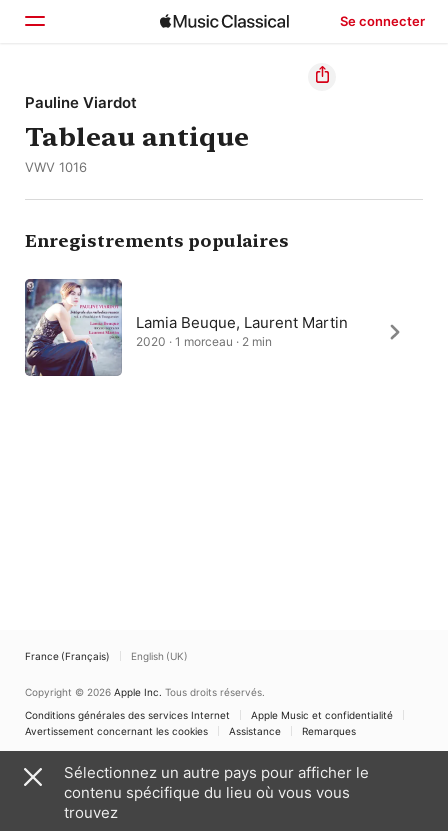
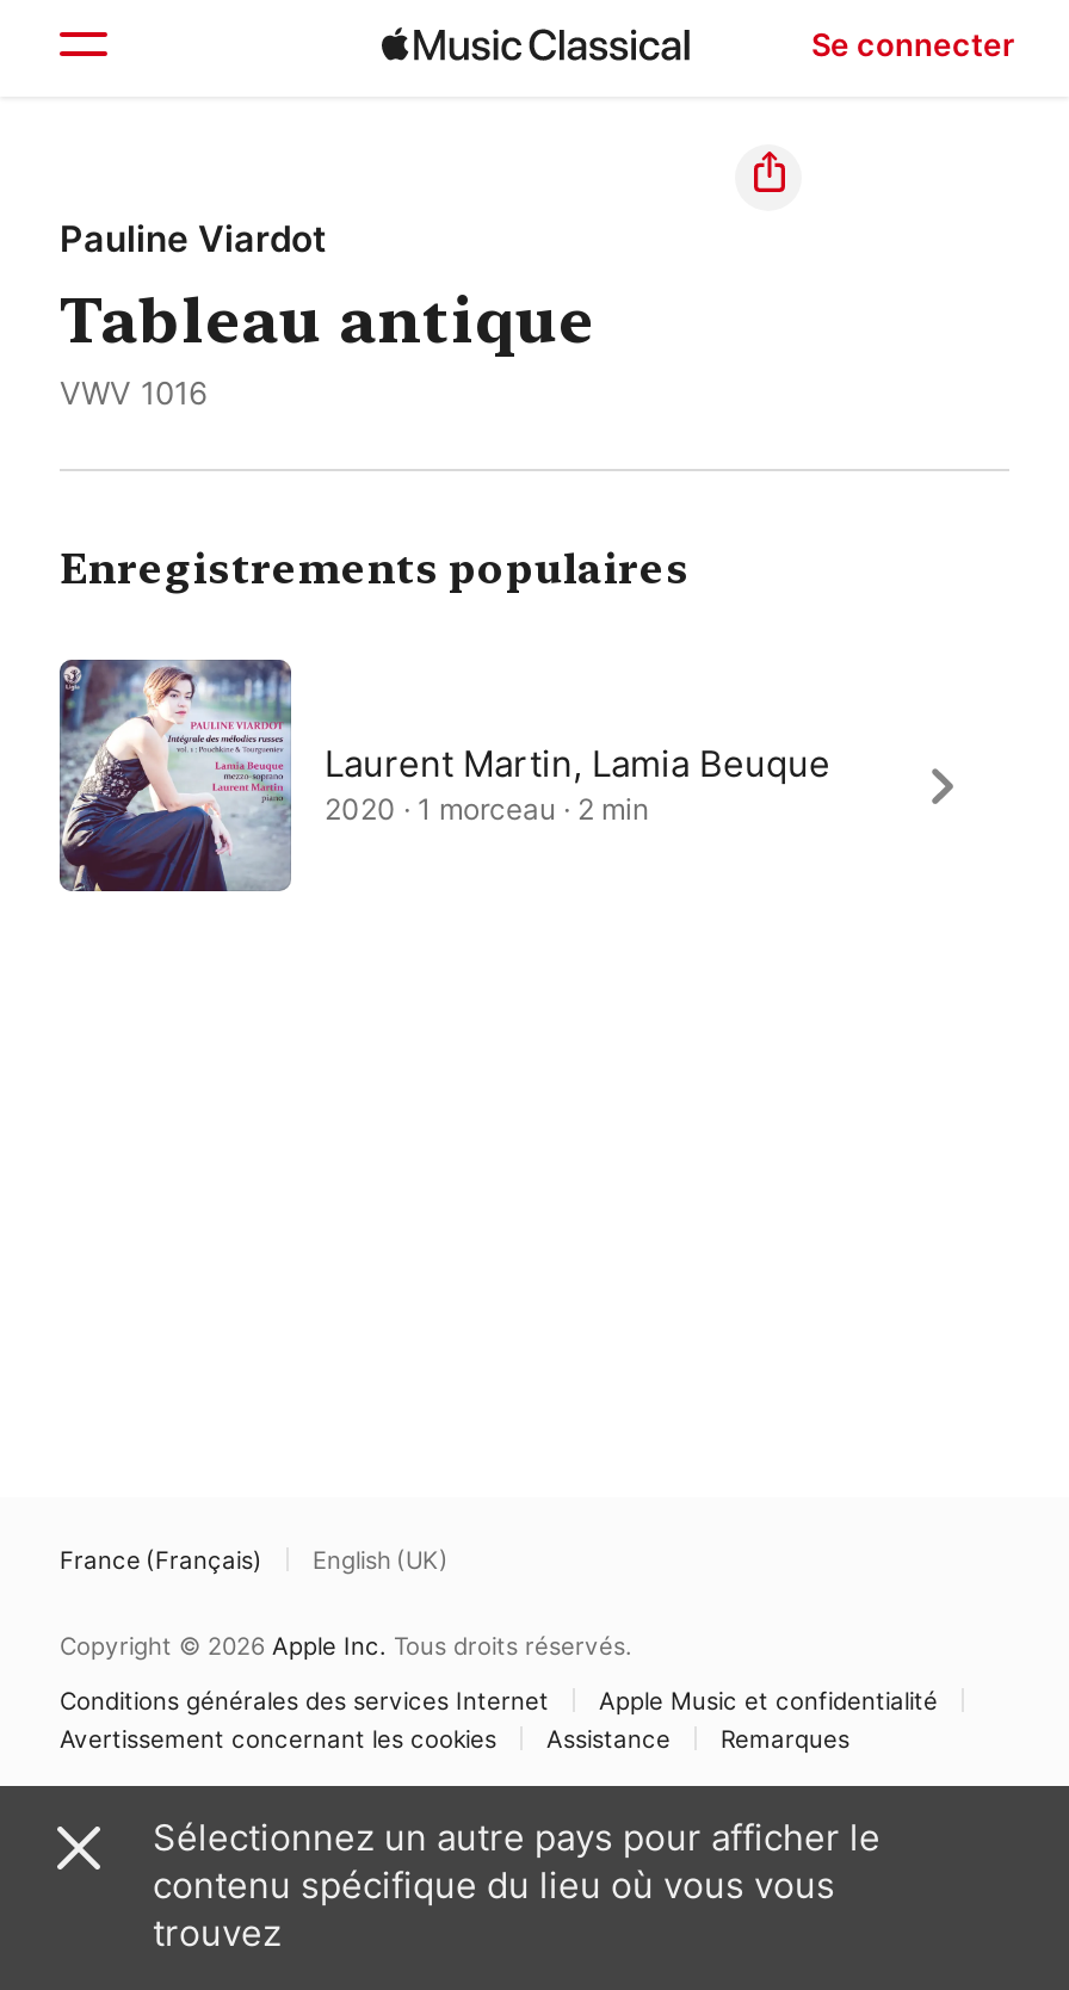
[136,313,348,332] Lamia Beuque, Laurent Martin -> [325,741,830,786] Laurent Martin, Lamia Beuque

